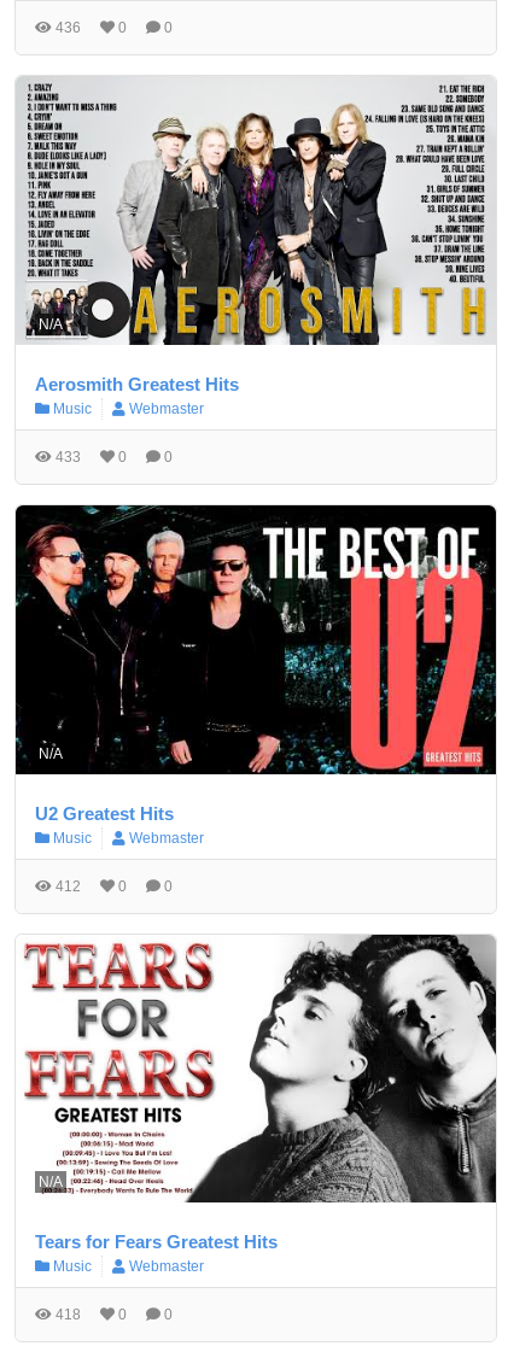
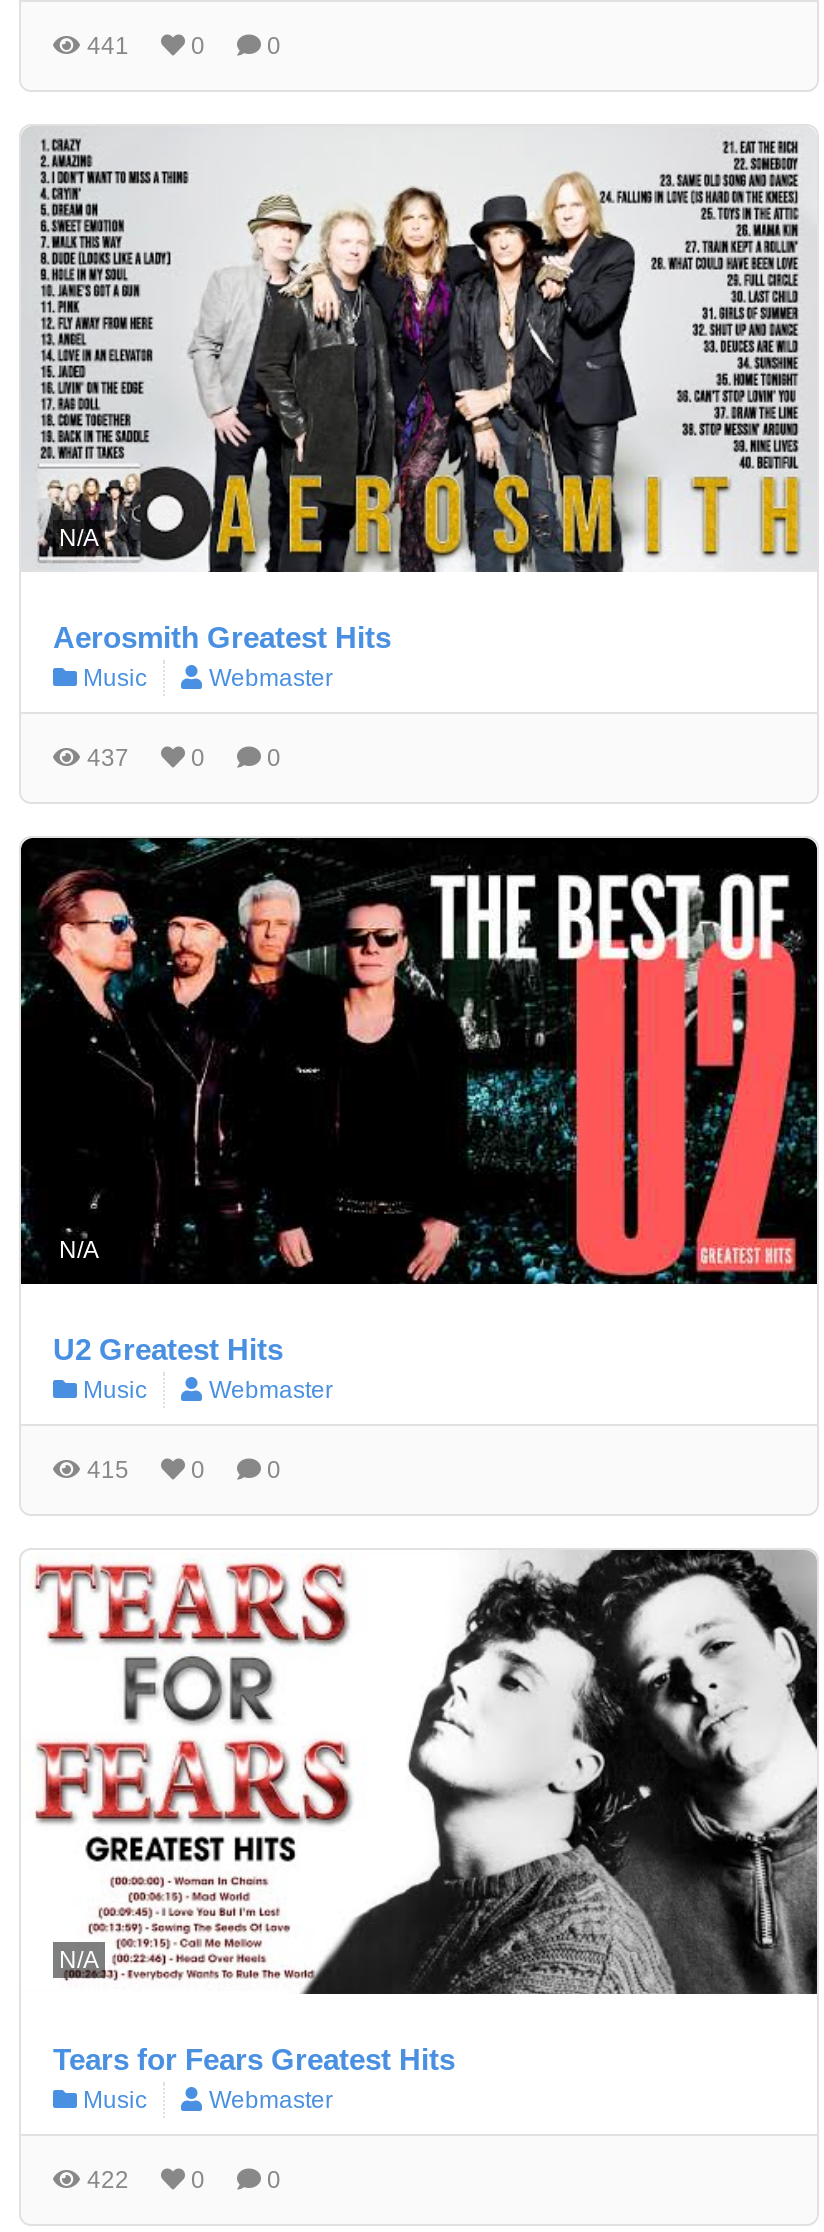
[52,19,173,36] 436 0 0 -> [81,32,281,60] 441 0 0
[52,448,173,465] 433 0 0 -> [81,743,281,771] 437 0 0
[52,878,173,894] 412 0 0 -> [81,1455,281,1483] 415 0 0
[52,1307,173,1324] 418 0 0 -> [81,2167,281,2195] 422 0 0

